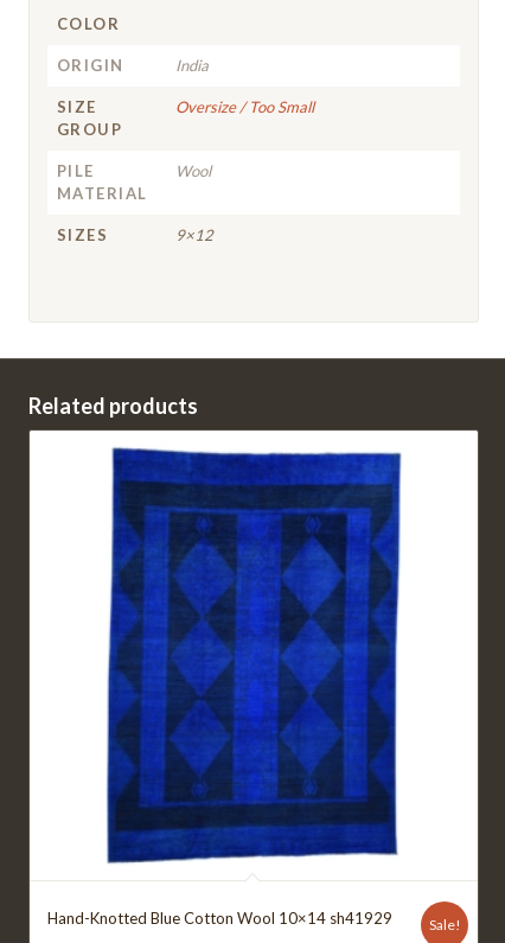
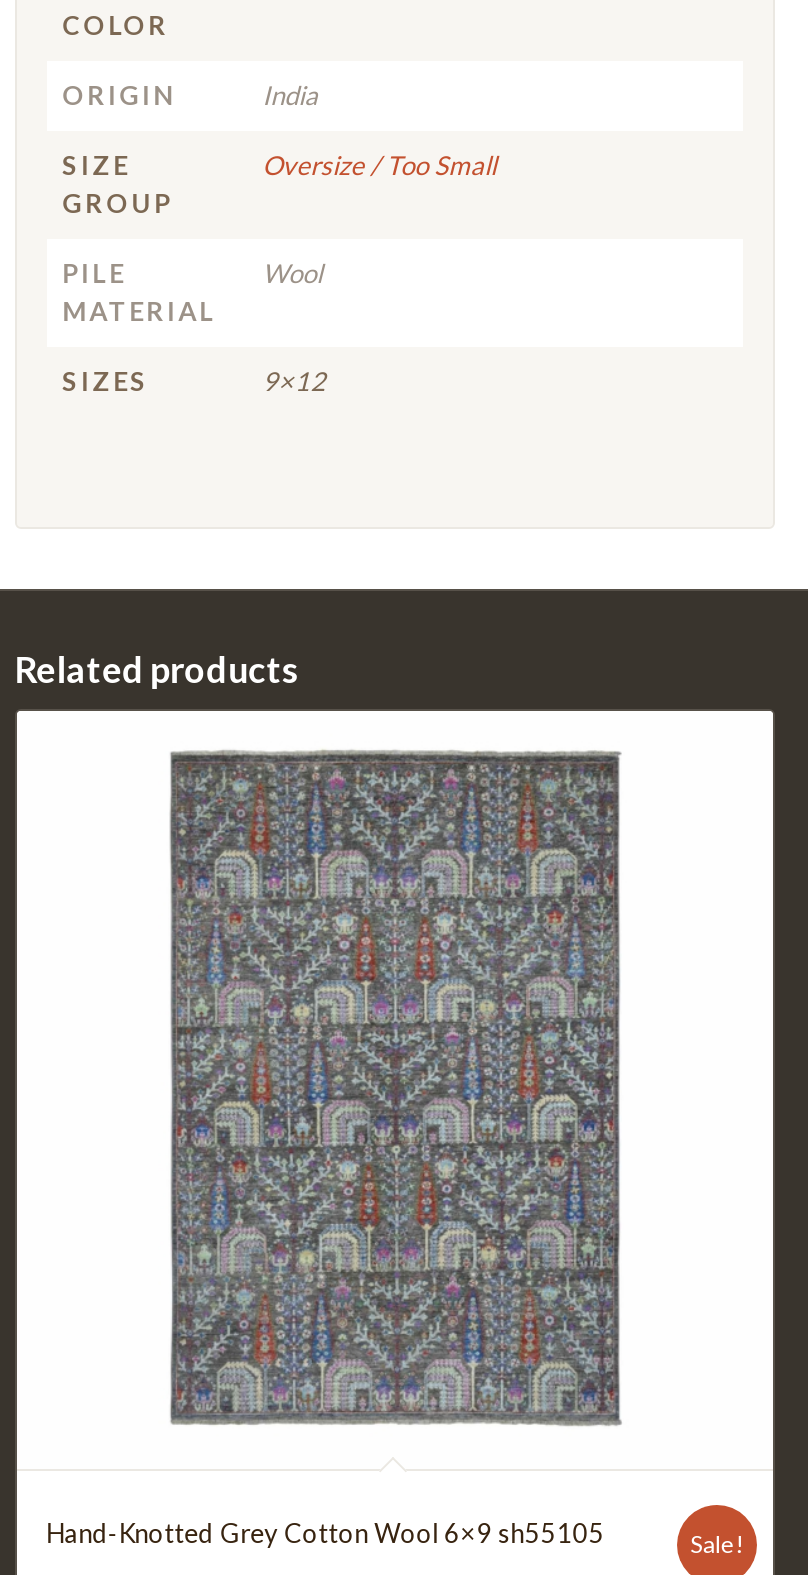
[47,446,402,927] [image] | Hand-Knotted Blue Cotton Wool 10×14 sh41929 -> [46,739,643,1548] [image] | Hand-Knotted Grey Cotton Wool 6×9 sh55105

